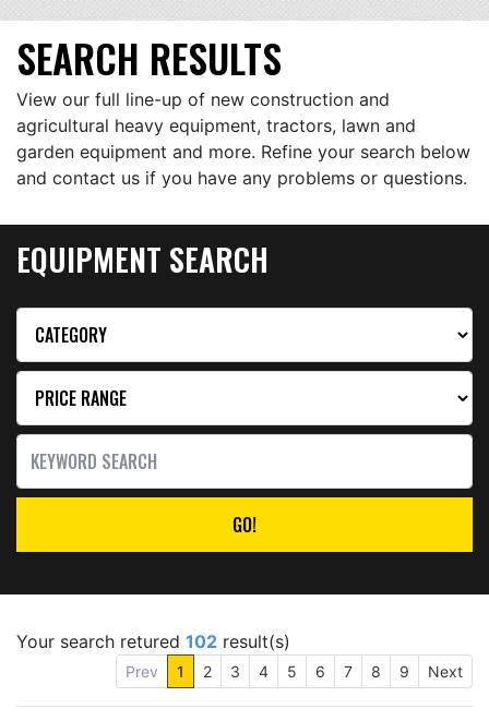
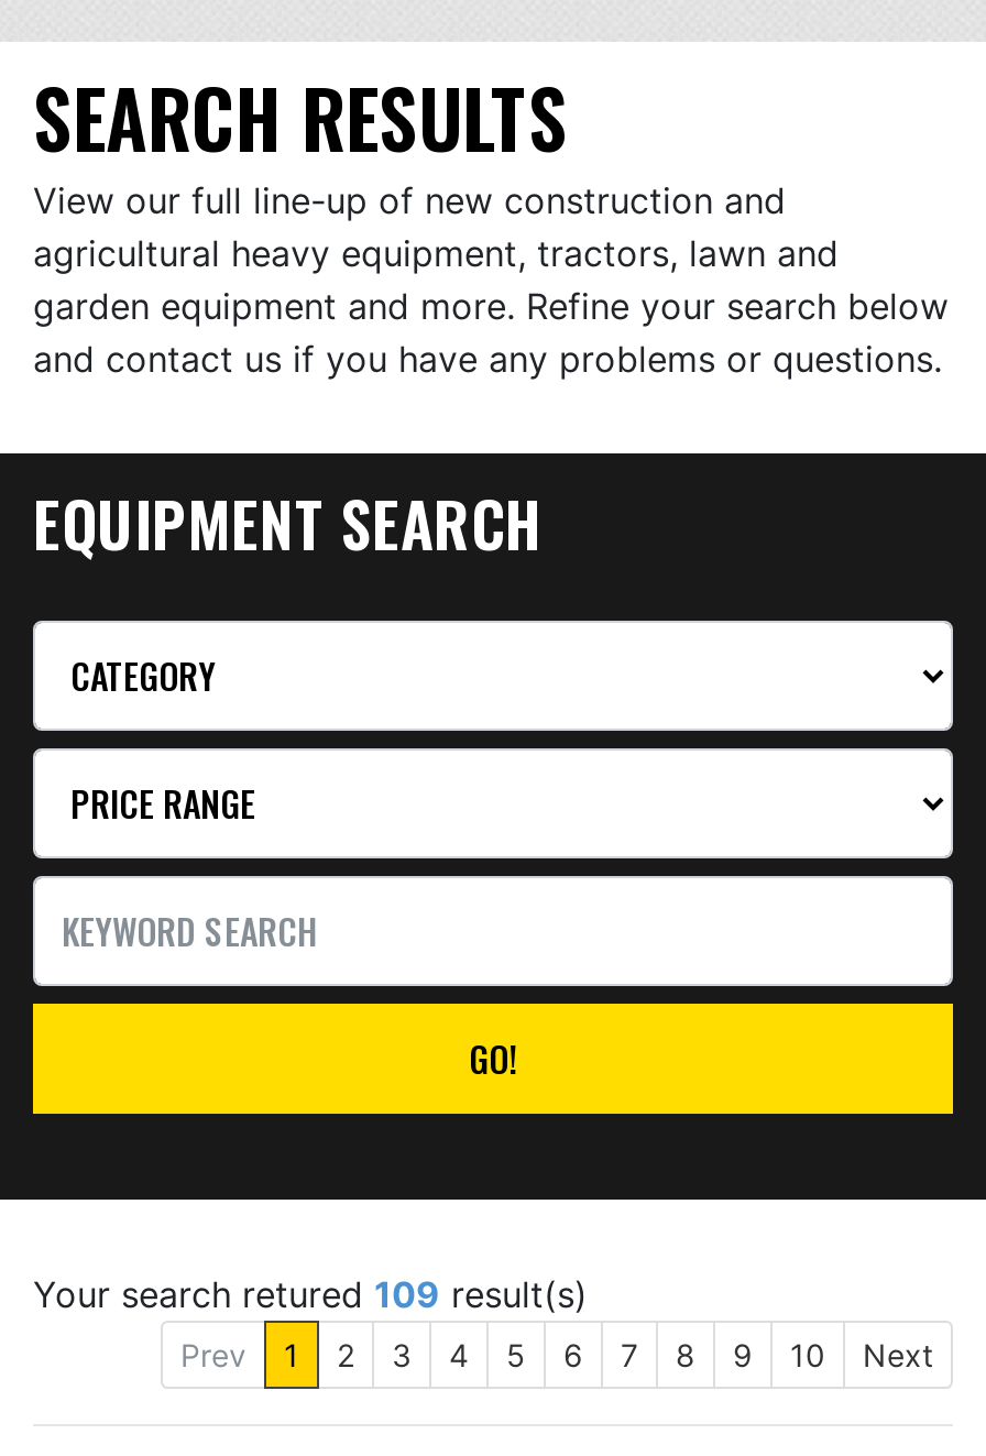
[16,631,290,652] Your search retured 102 result(s) -> [33,1273,588,1317] Your search retured 109 result(s)
none -> [790,1336,825,1374] 10

